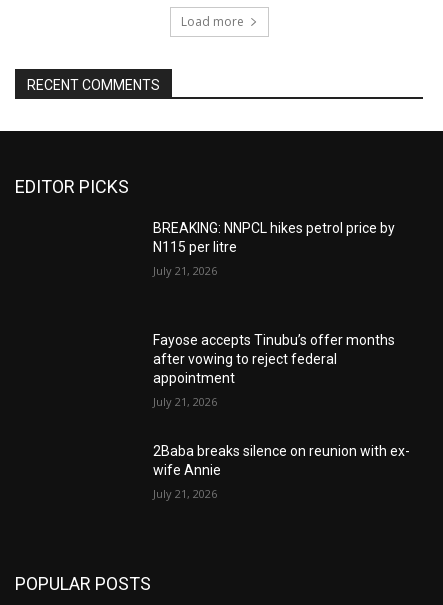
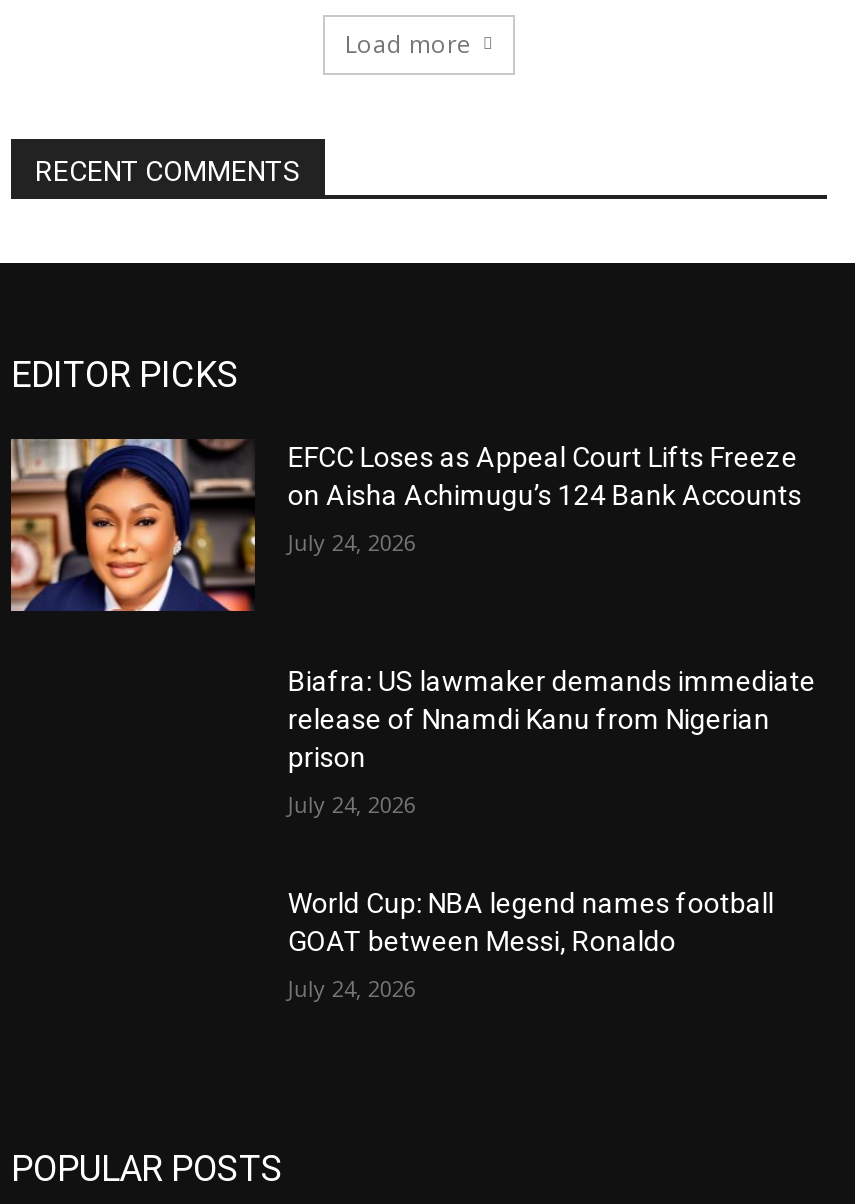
none -> [9,437,257,613] [image]
[153,220,395,255] BREAKING: NNPCL hikes petrol price by | N115 per litre -> [288,441,802,511] EFCC Loses as Appeal Court Lifts Freeze | on Aisha Achimugu’s 124 Bank Accounts
[153,263,217,278] July 21, 2026 -> [288,527,416,557] July 24, 2026
[153,332,395,386] Fayose accepts Tinubu’s offer months | after vowing to reject federal | appointment -> [288,664,816,772] Biafra: US lawmaker demands immediate | release of Nnamdi Kanu from Nigerian | prison
[153,394,217,409] July 21, 2026 -> [288,788,416,818] July 24, 2026
[153,443,410,478] 2Baba breaks silence on reunion with ex- | wife Annie -> [288,888,774,958] World Cup: NBA legend names football | GOAT between Messi, Ronaldo
[153,486,217,501] July 21, 2026 -> [288,974,416,1004] July 24, 2026

